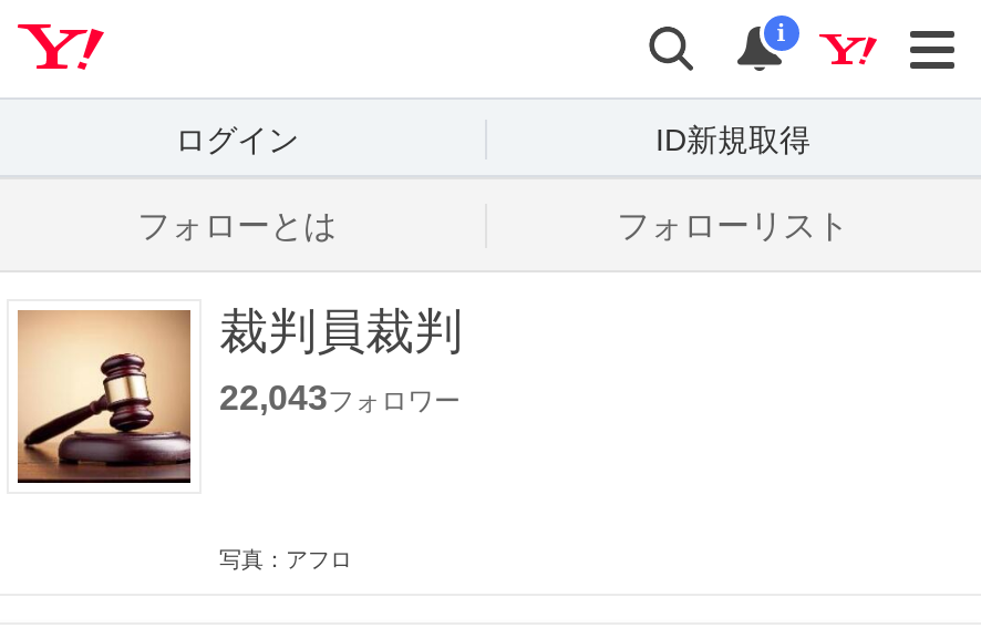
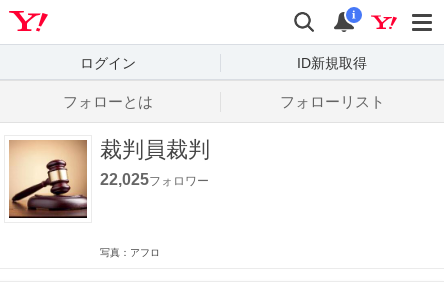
[219,379,461,416] 22,043フォロワー -> [100,171,209,188] 22,025フォロワー

